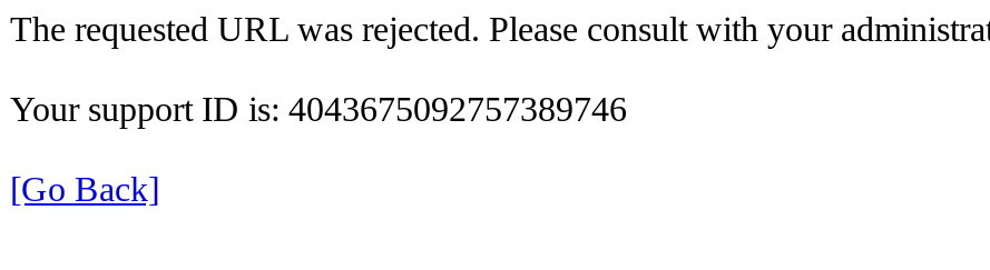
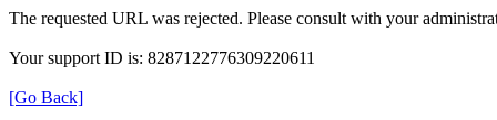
[10,90,627,128] Your support ID is: 4043675092757389746 -> [9,48,315,67] Your support ID is: 8287122776309220611

